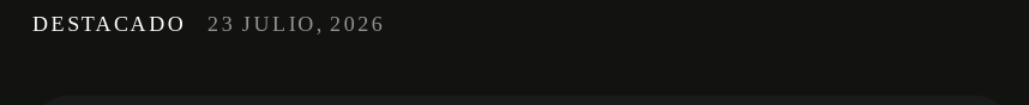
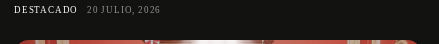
[32,13,385,37] DESTACADO 23 JULIO, 2026 -> [14,5,161,15] DESTACADO 20 JULIO, 2026

